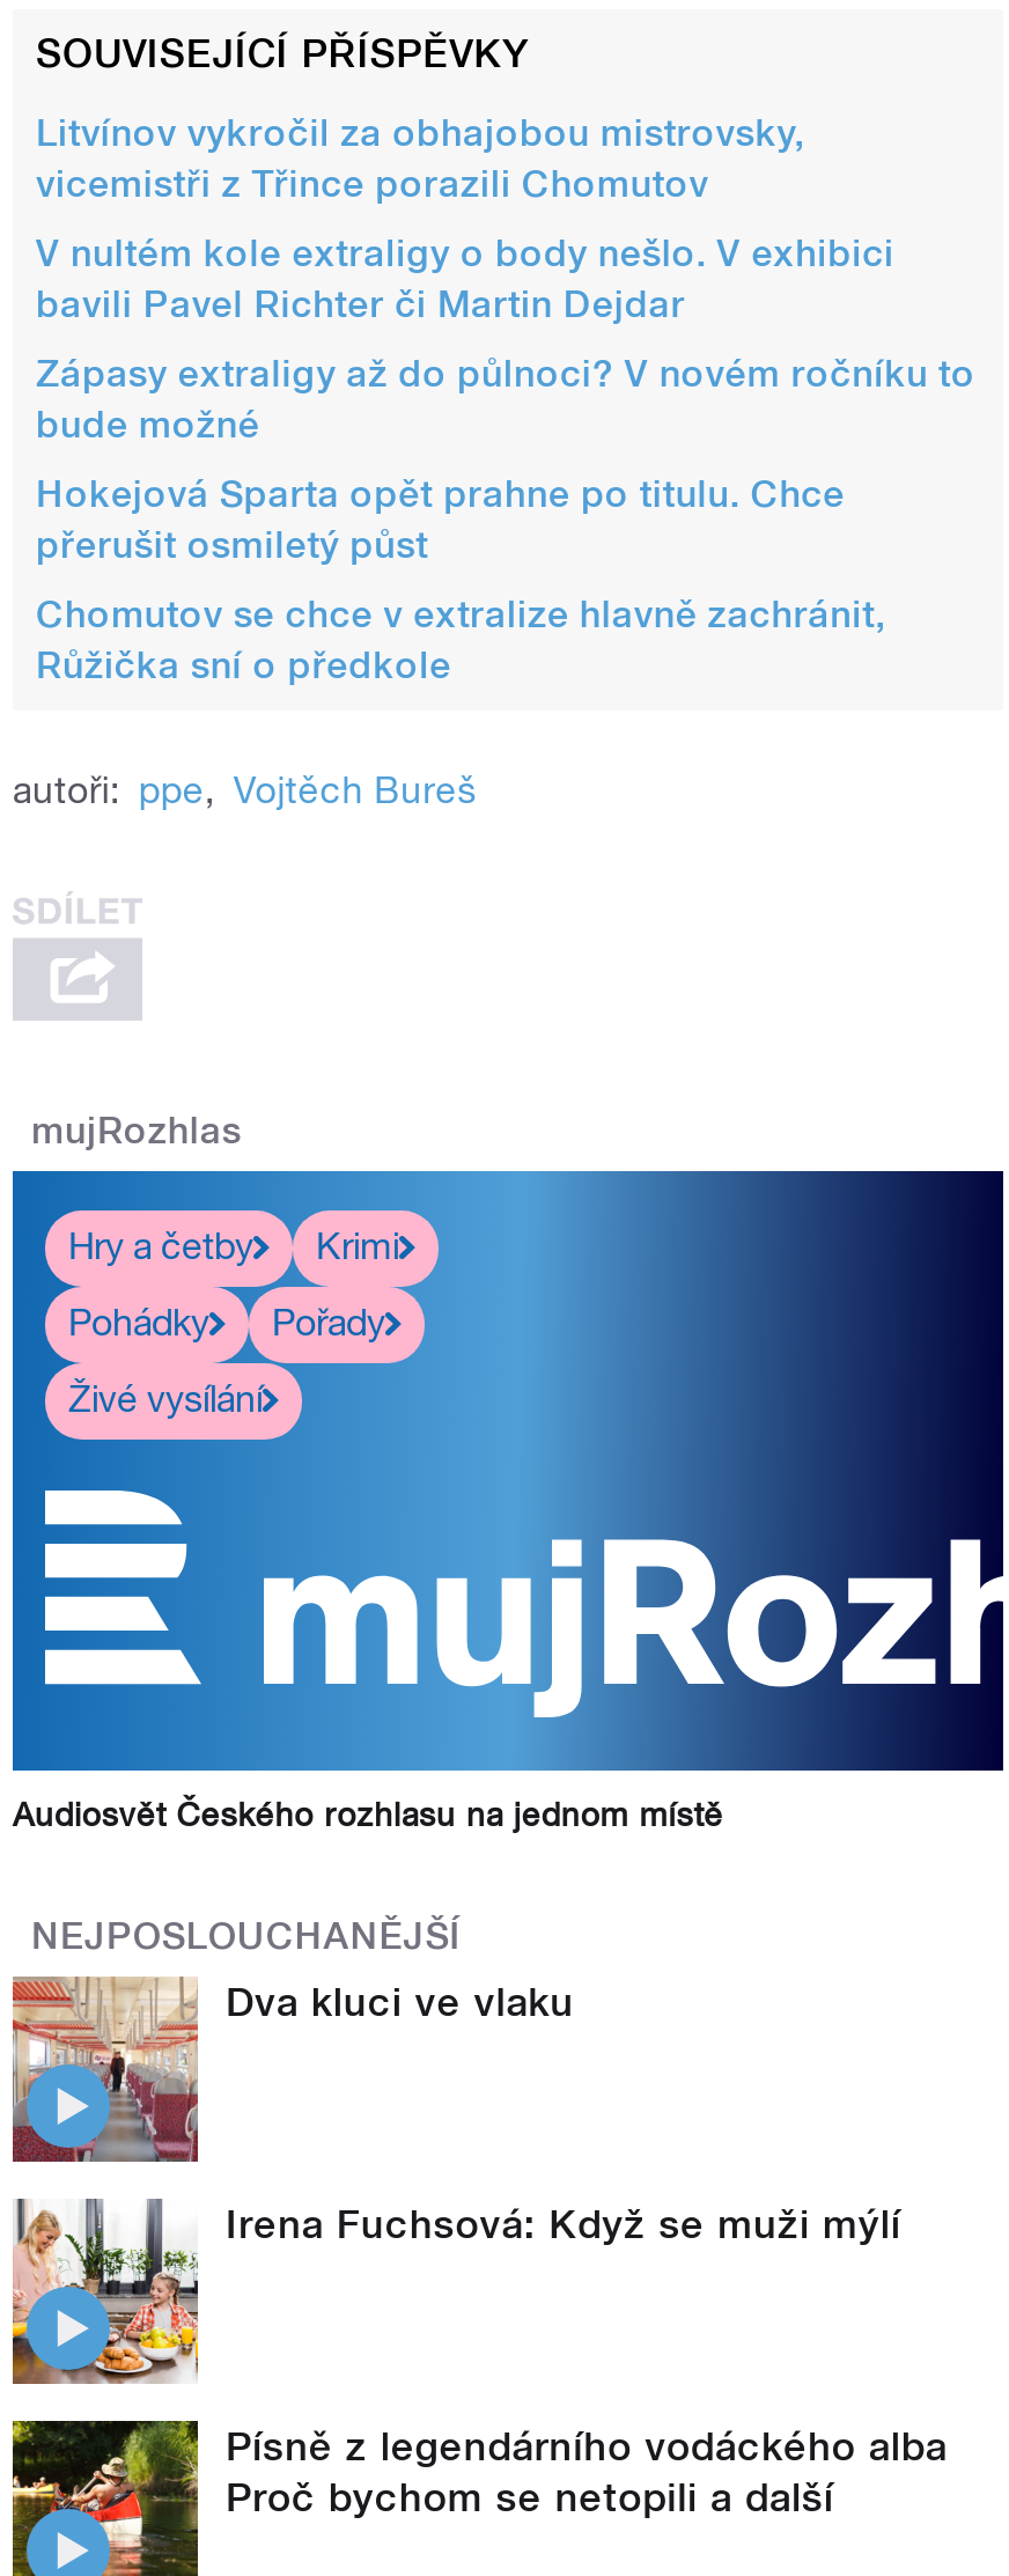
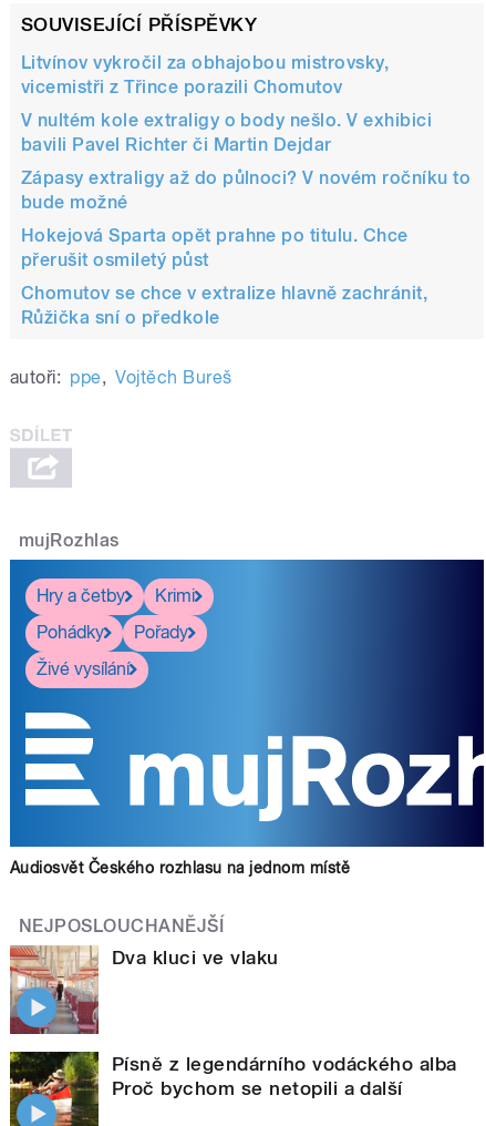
[10,2199,901,2384] [image] | Irena Fuchsová: Když se muži mýlí -> none

